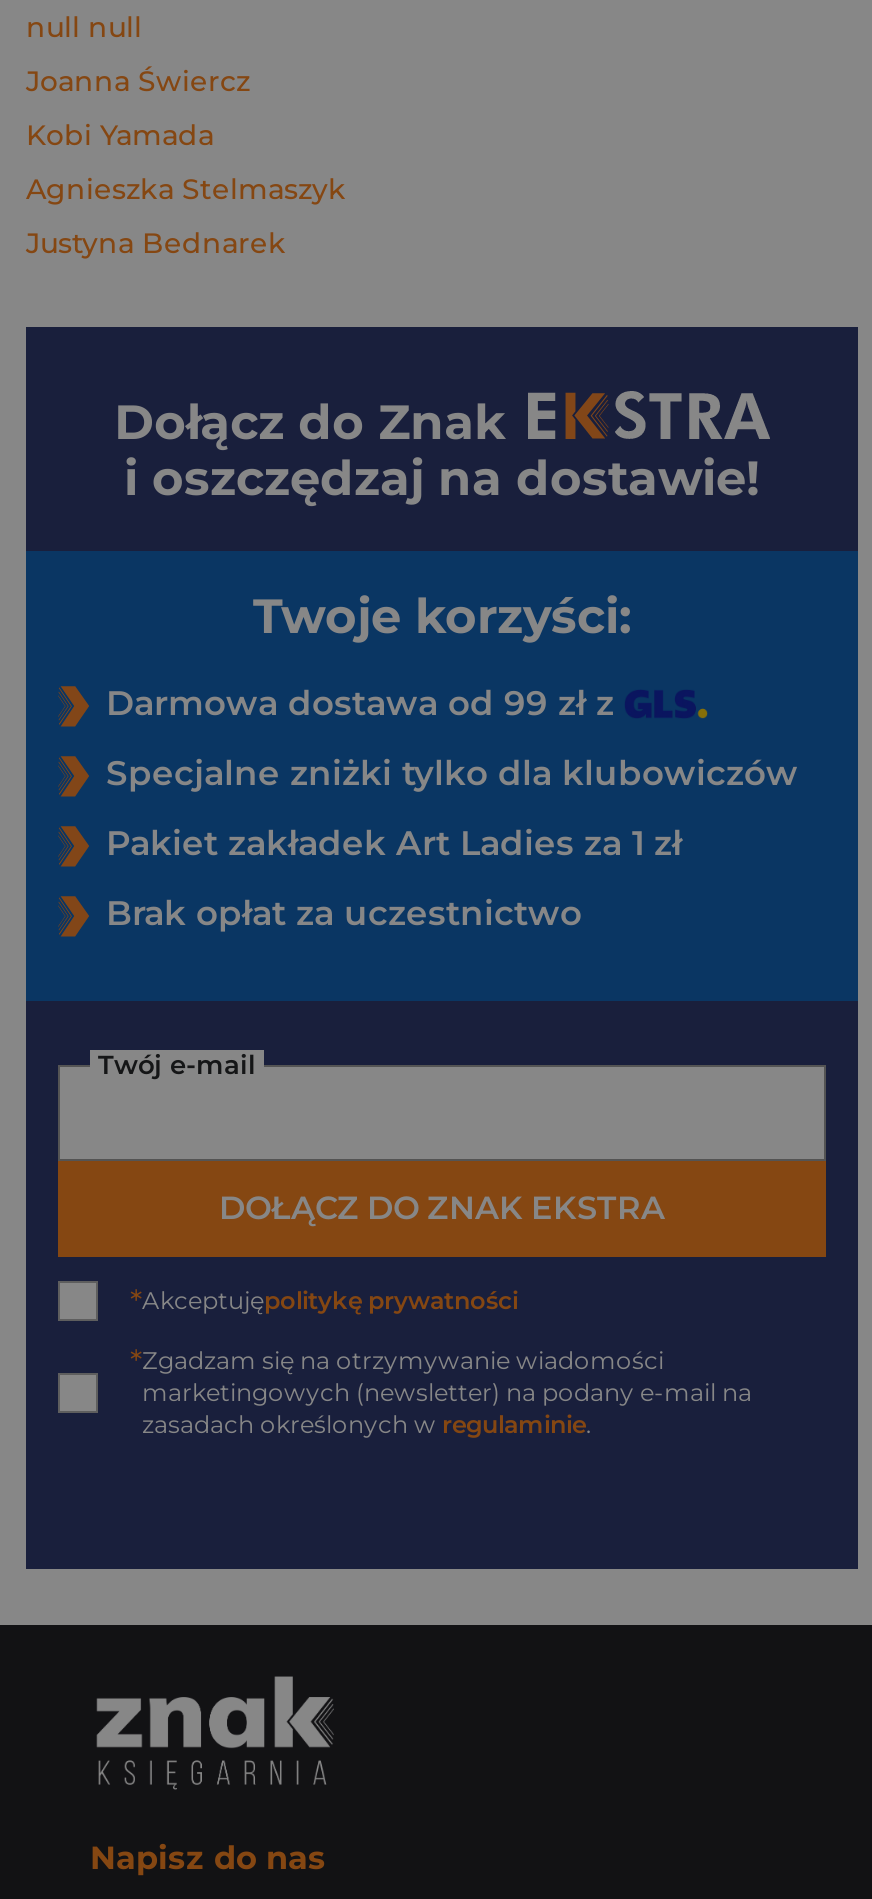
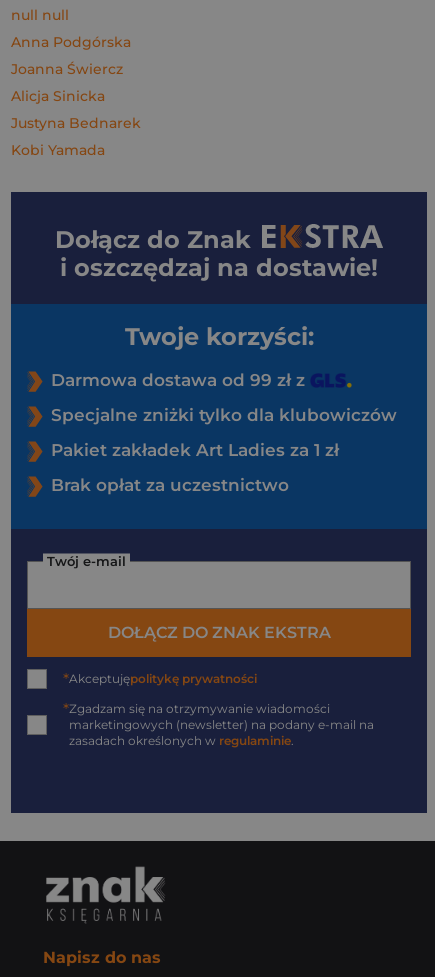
none -> [11,33,131,51] Anna Podgórska
[26,117,346,207] Kobi Yamada | Agnieszka Stelmaszyk -> [11,87,105,105] Alicja Sinicka
none -> [11,141,105,159] Kobi Yamada

